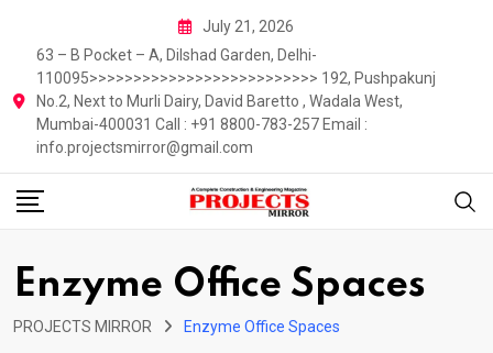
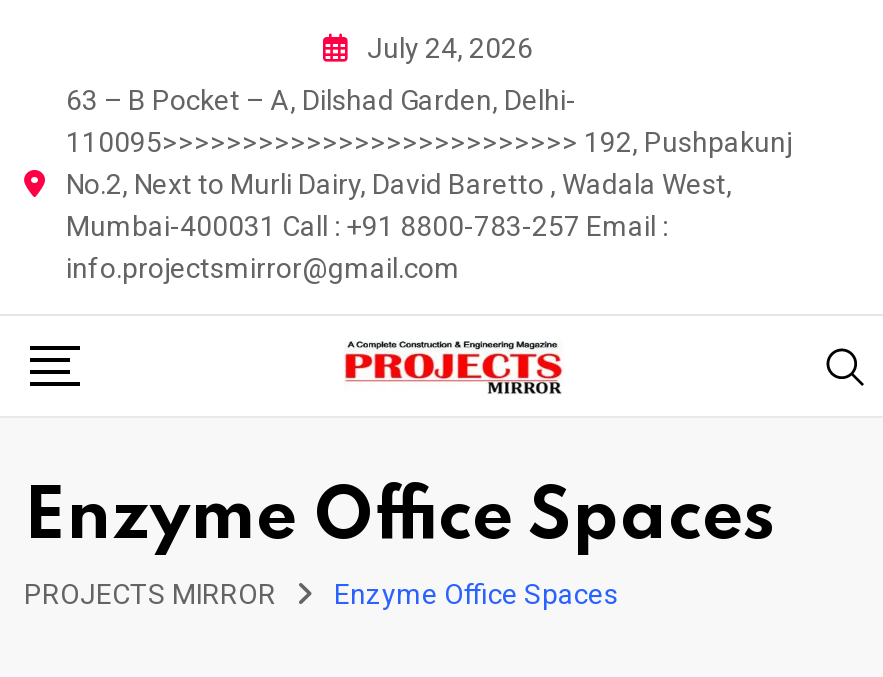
[202,17,293,35] July 21, 2026 -> [367,31,533,63] July 24, 2026

